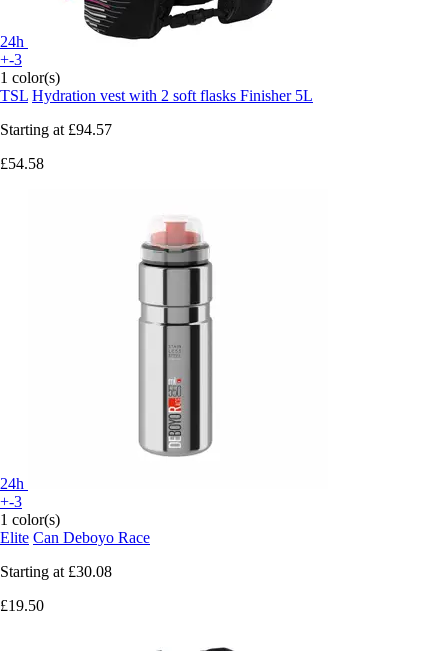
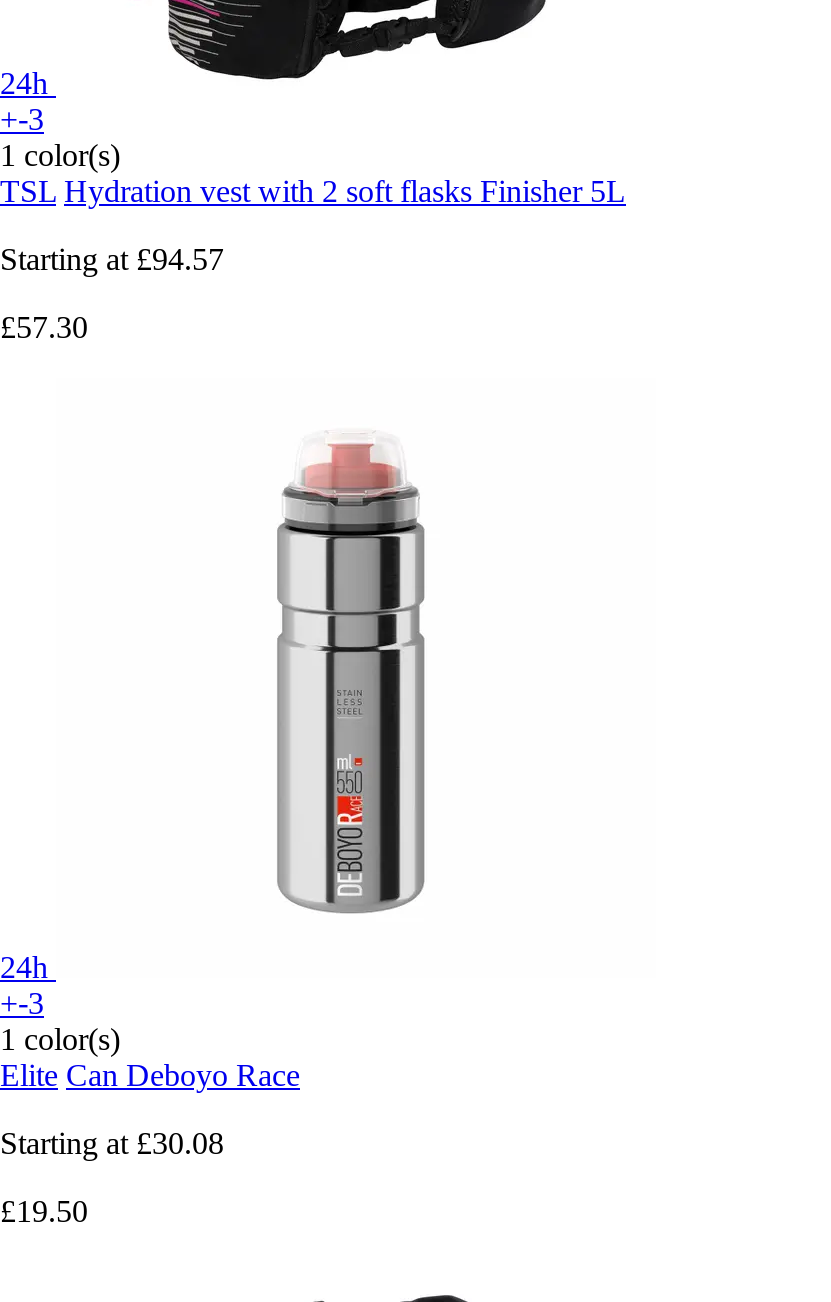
[0,155,44,172] £54.58 -> [0,310,88,344] £57.30

